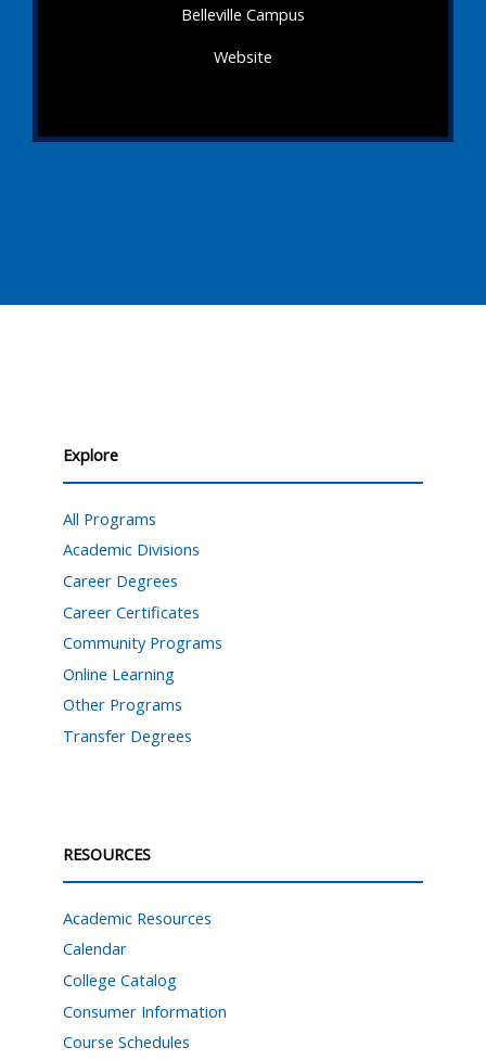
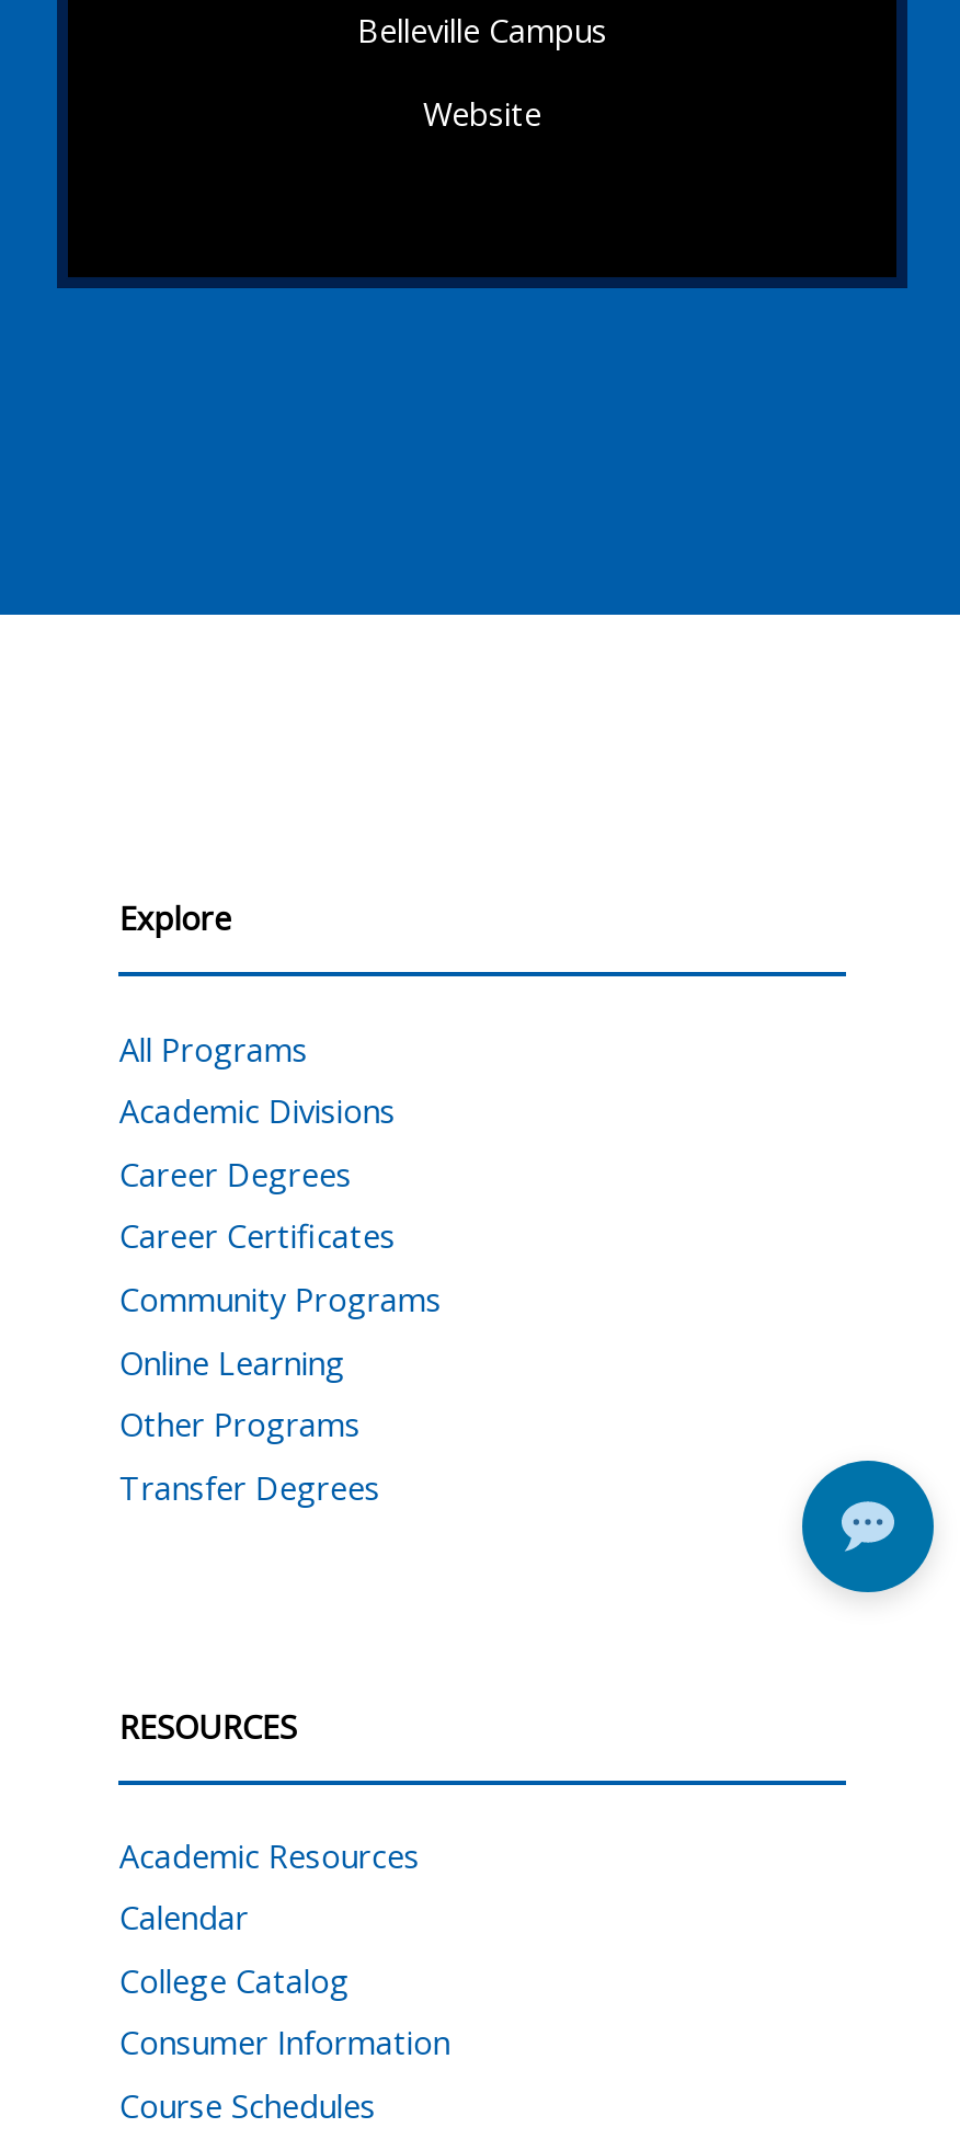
none -> [800,1457,936,1595] [image]

